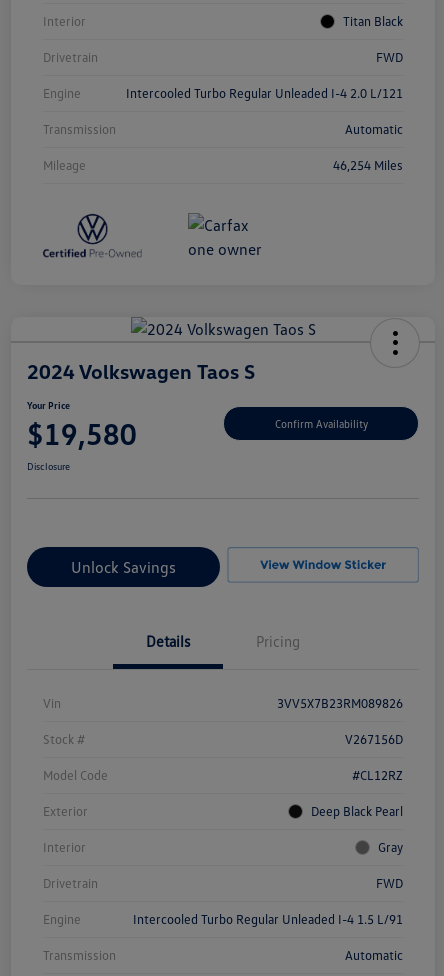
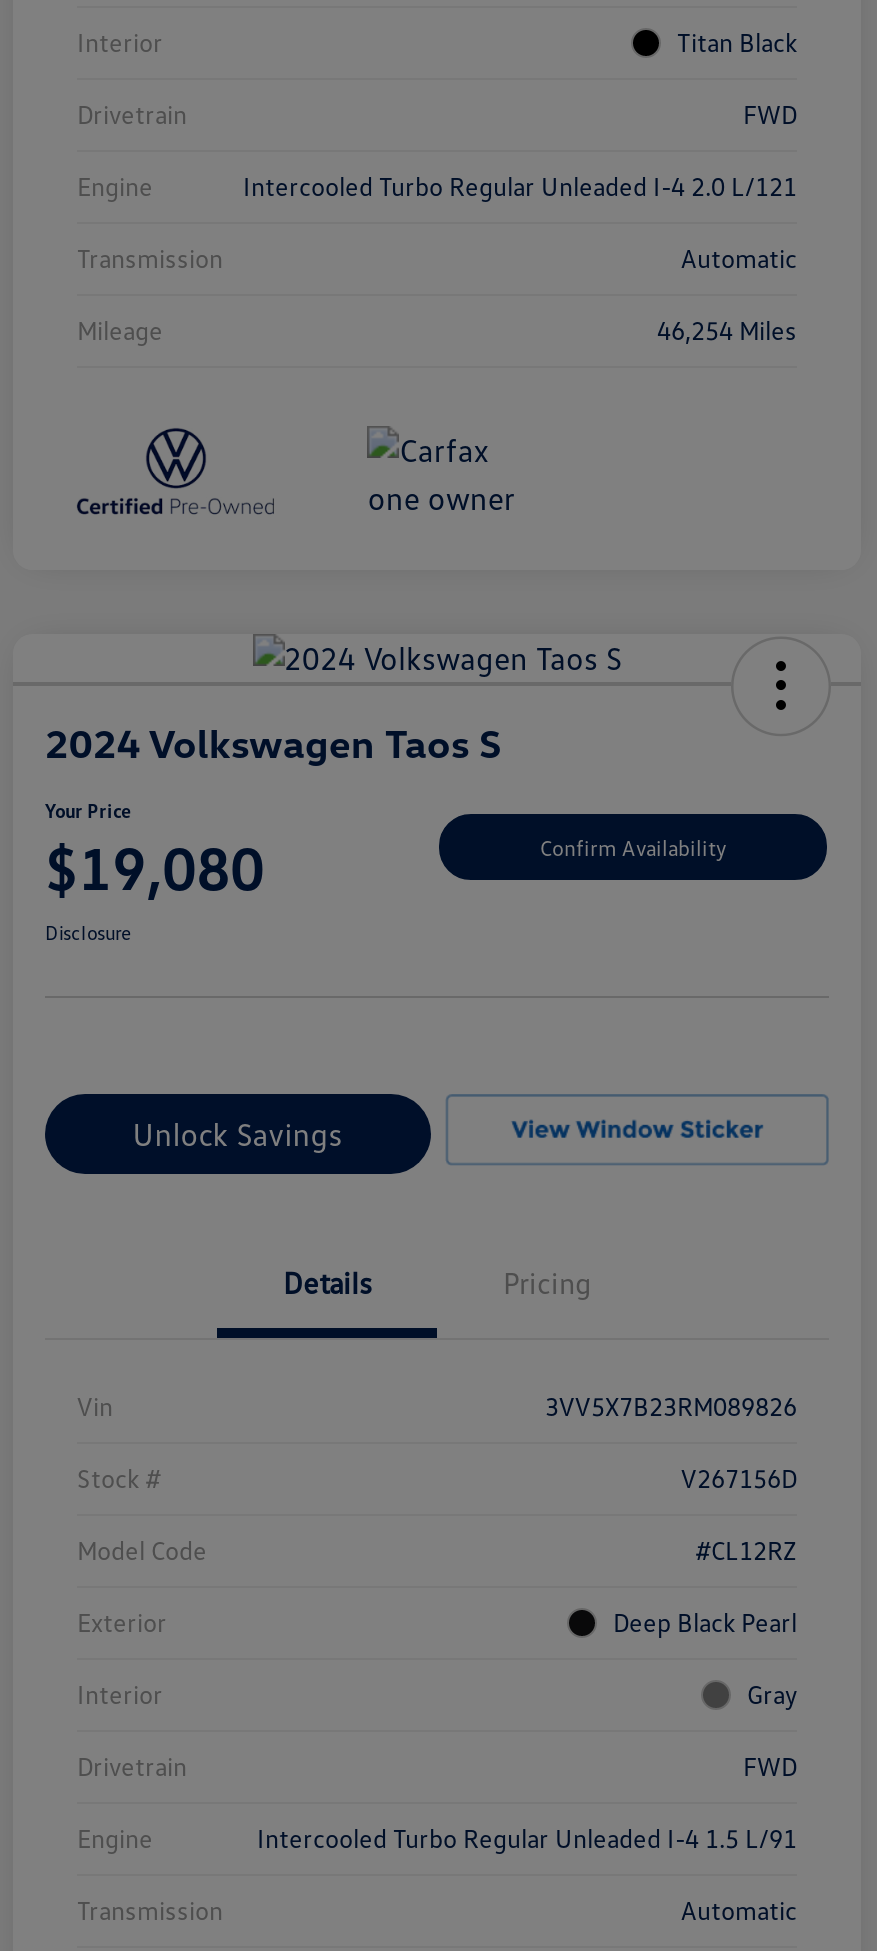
[27,415,137,452] $19,580 -> [45,830,265,904] $19,080

